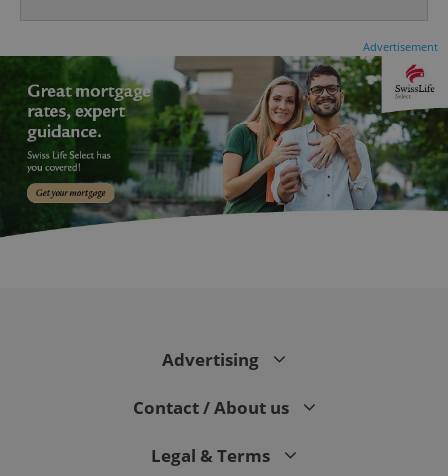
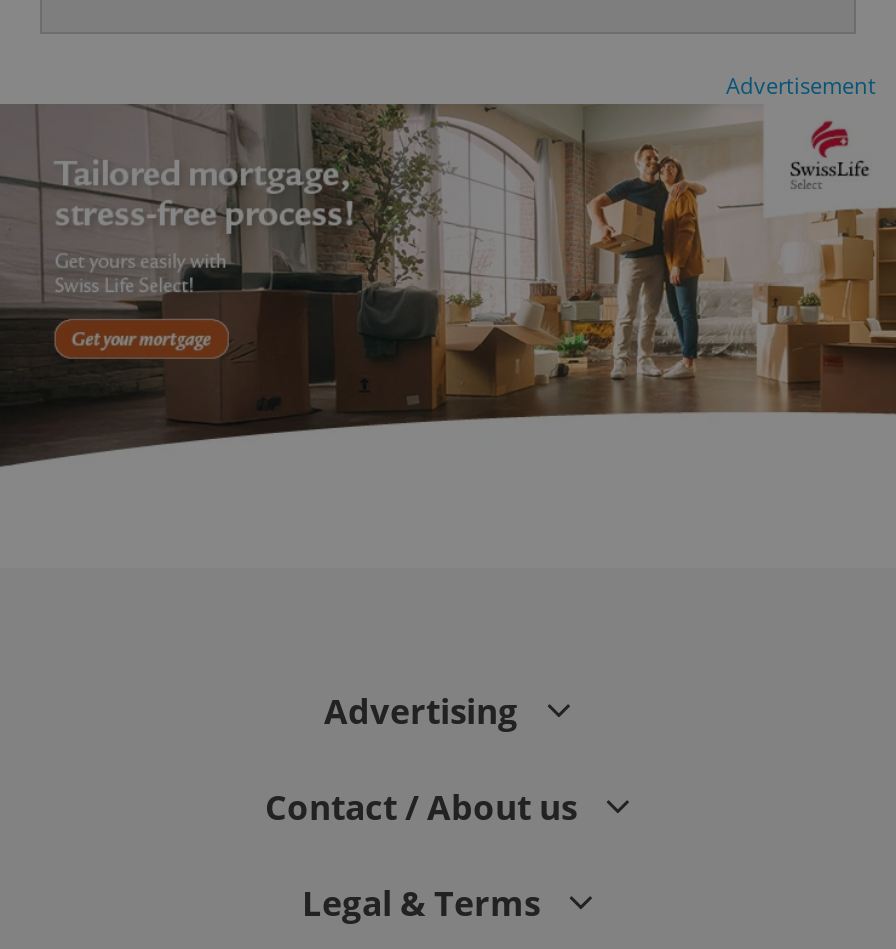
[3,55,445,236] [image] -> [6,102,890,466] [image]

